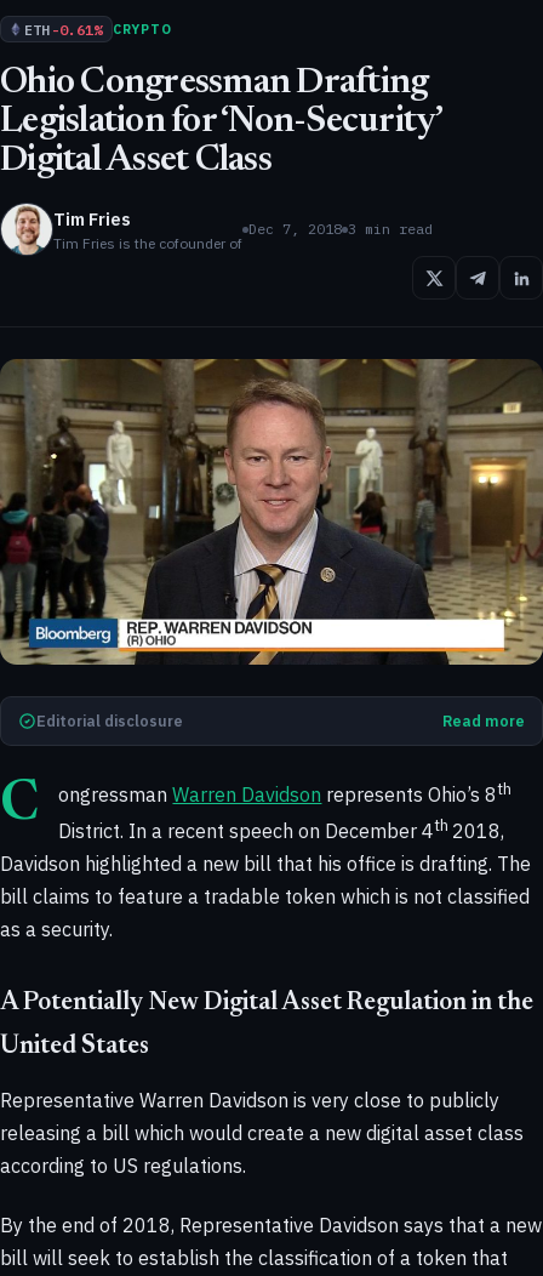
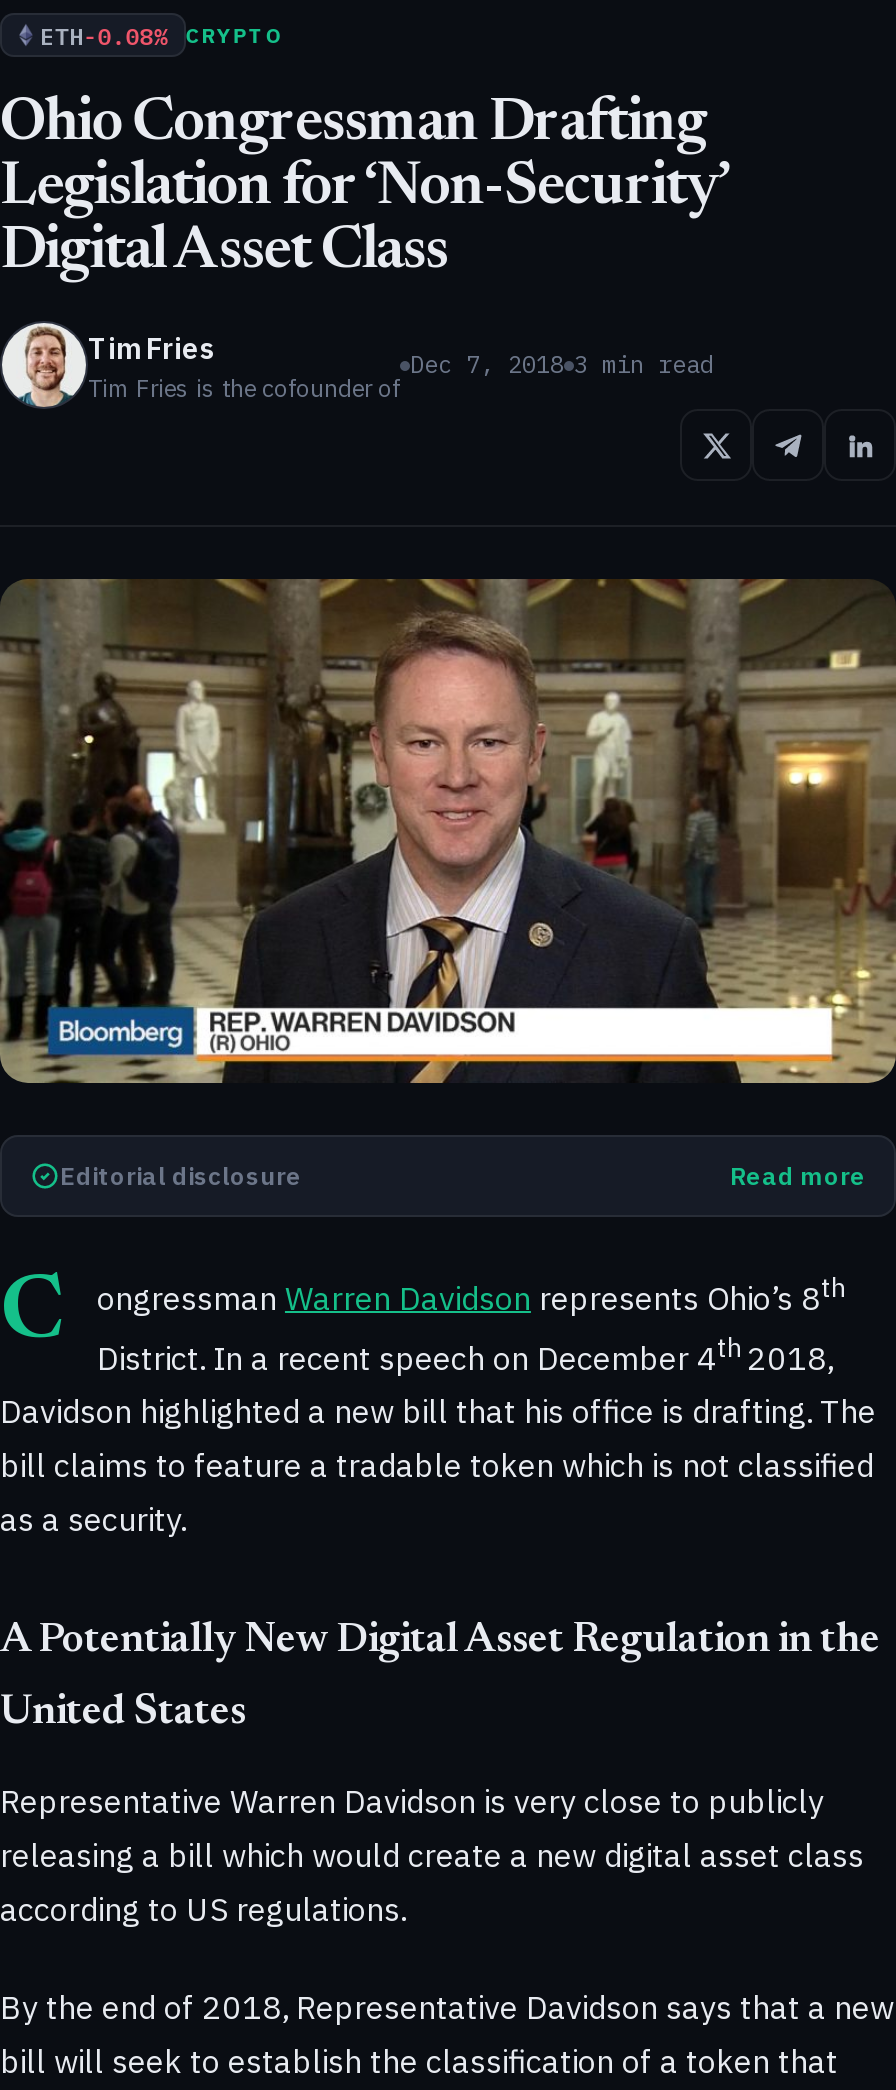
[24,20,172,38] ETH-0.61% CRYPTO -> [40,20,284,50] ETH-0.08% CRYPTO

